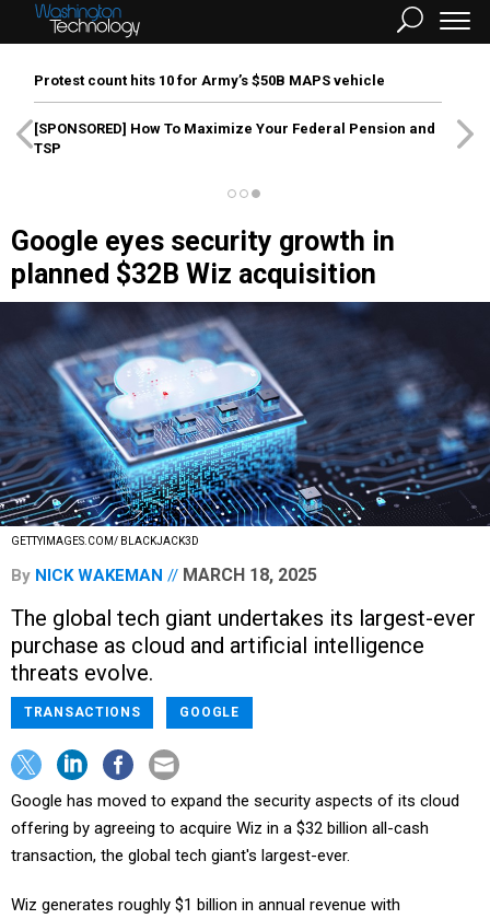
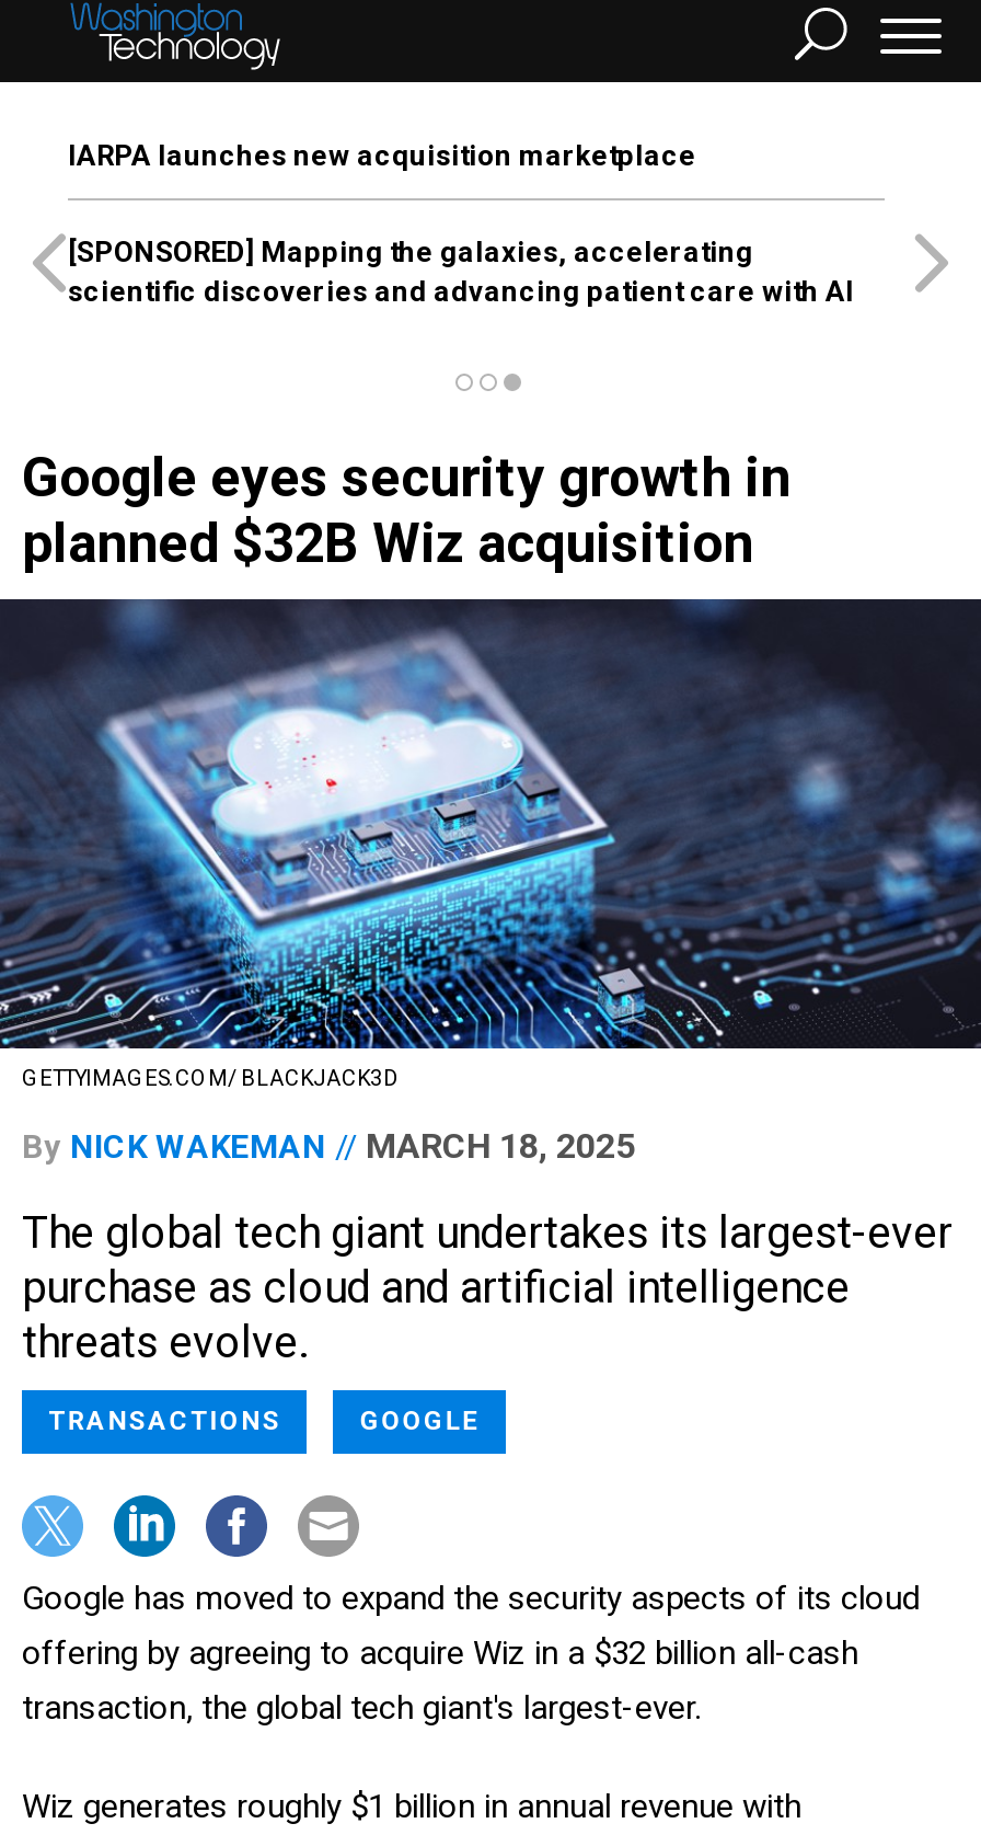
[34,72,385,89] Protest count hits 10 for Army’s $50B MAPS vehicle -> [68,139,696,172] IARPA launches new acquisition marketplace
[34,120,435,156] [SPONSORED] How To Maximize Your Federal Pension and | TSP -> [68,236,854,308] [SPONSORED] Mapping the galaxies, accelerating | scientific discoveries and advancing patient care with AI

